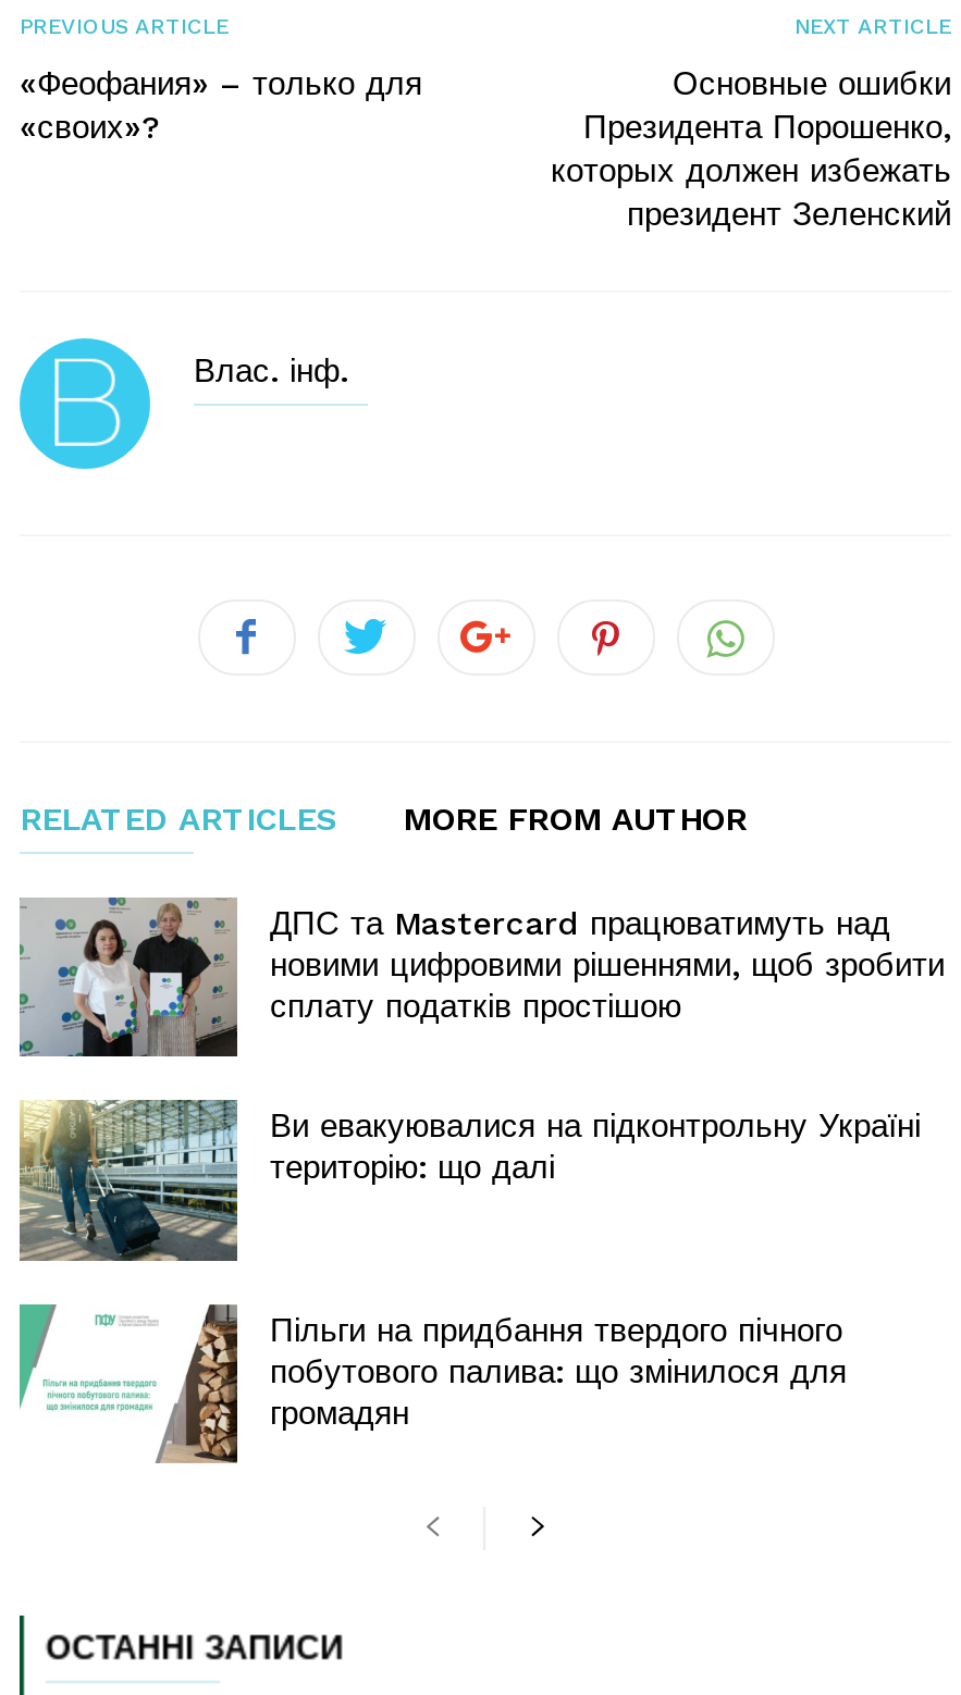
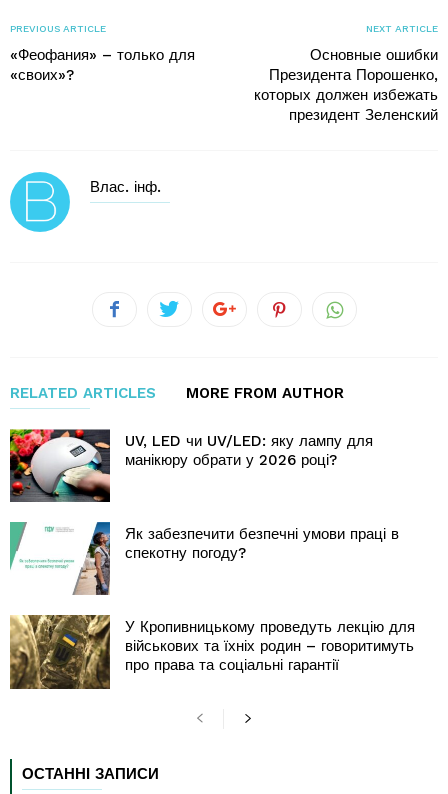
[17,895,945,1059] [image] | ДПС та Mastercard працюватимуть над | новими цифровими рішеннями, щоб зробити | сплату податків простішою -> [9,428,373,503] [image] | UV, LED чи UV/LED: яку лампу для | манікюру обрати у 2026 році?
[17,1098,921,1265] [image] | Ви евакуювалися на підконтрольну Україні | територію: що далі -> [9,521,399,597] [image] | Як забезпечити безпечні умови праці в | спекотну погоду?
[17,1302,847,1465] [image] | Пільги на придбання твердого пічного | побутового палива: що змінилося для | громадян -> [9,614,415,690] [image] | У Кропивницькому проведуть лекцію для | військових та їхніх родин – говоритимуть | про права та соціальні гарантії

